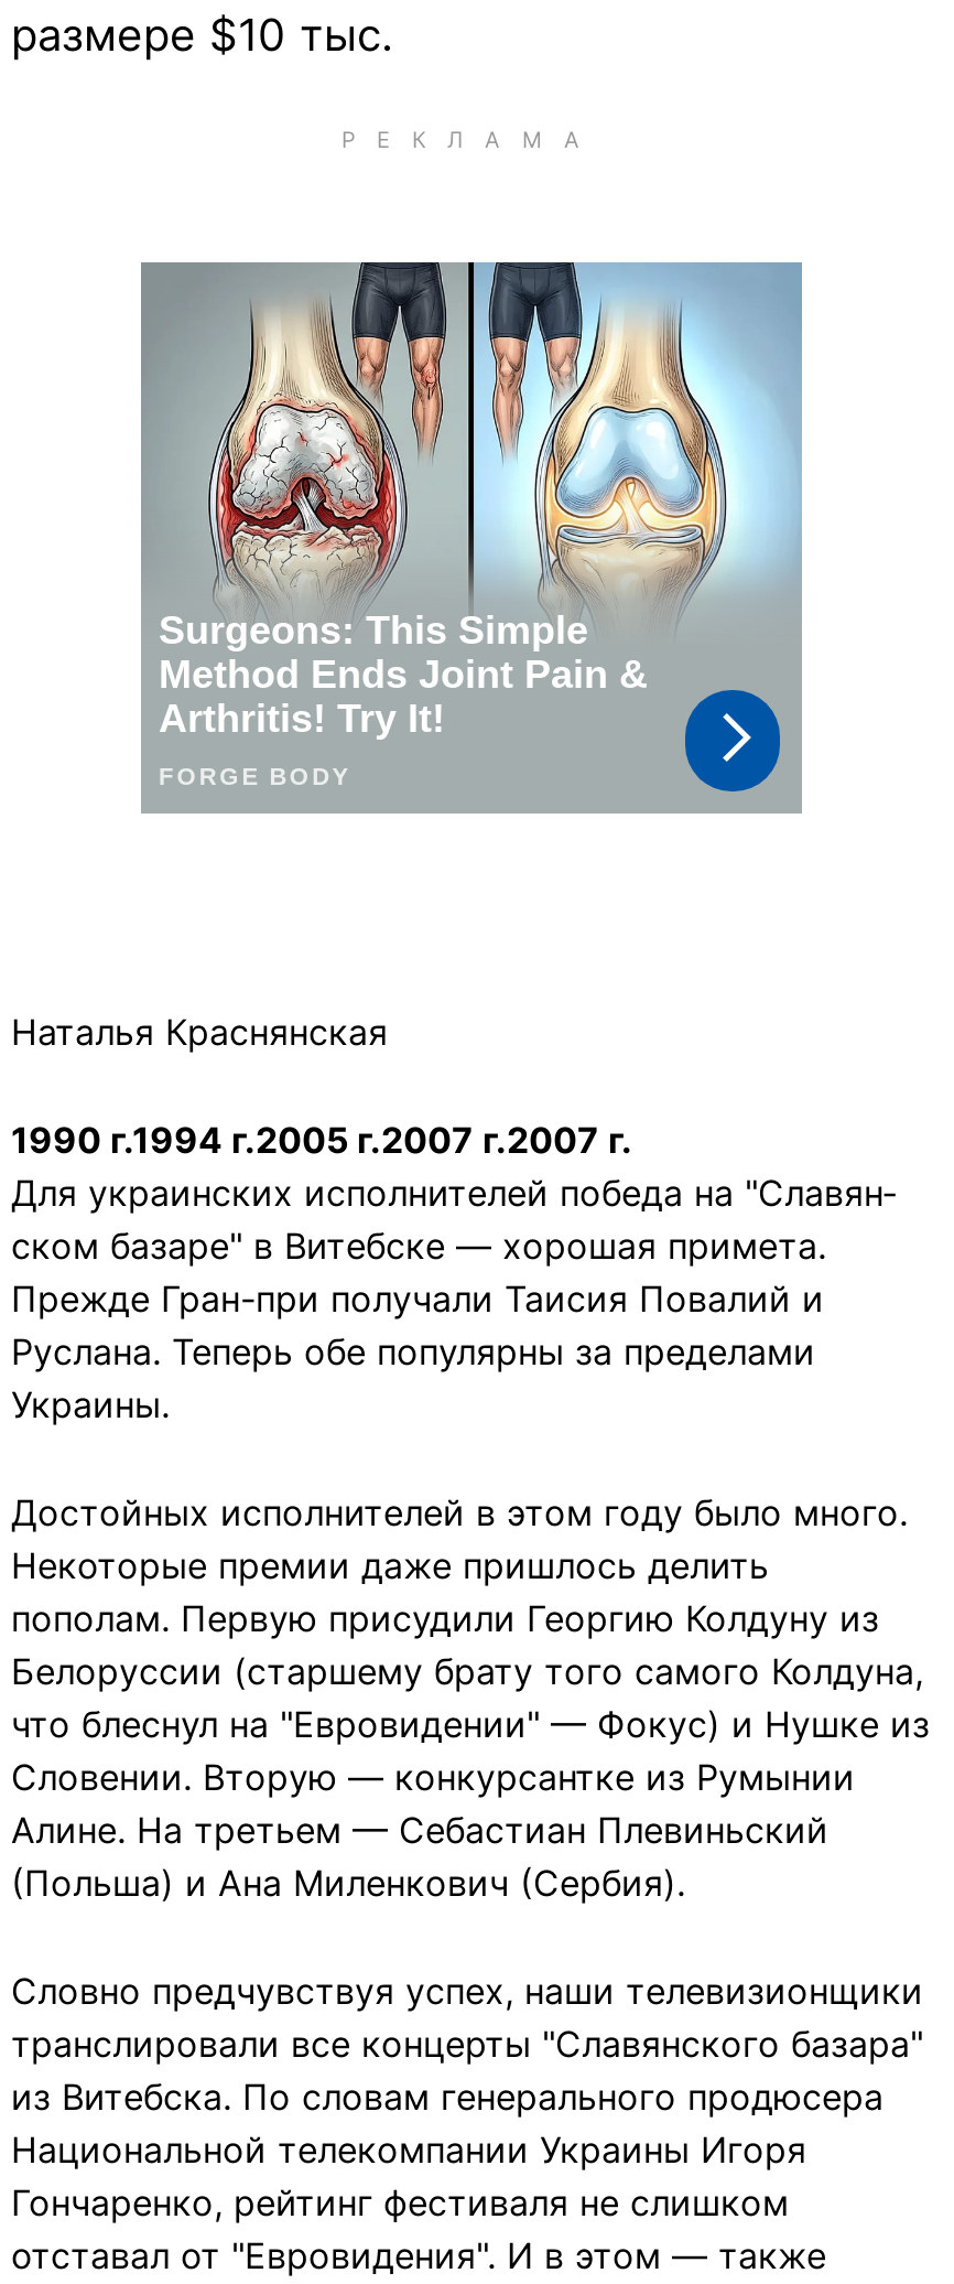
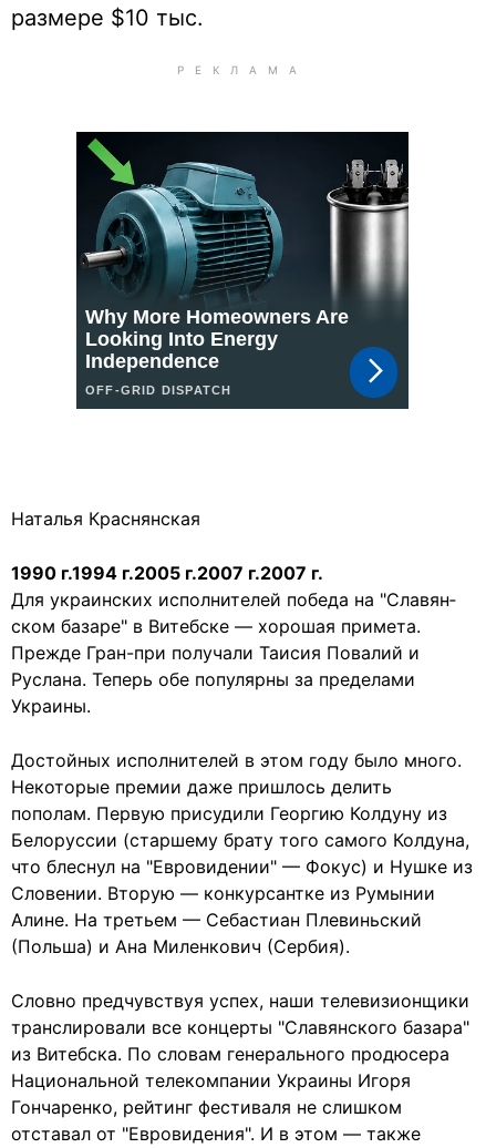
[143,260,804,811] [image] -> [76,131,410,409] [image]

